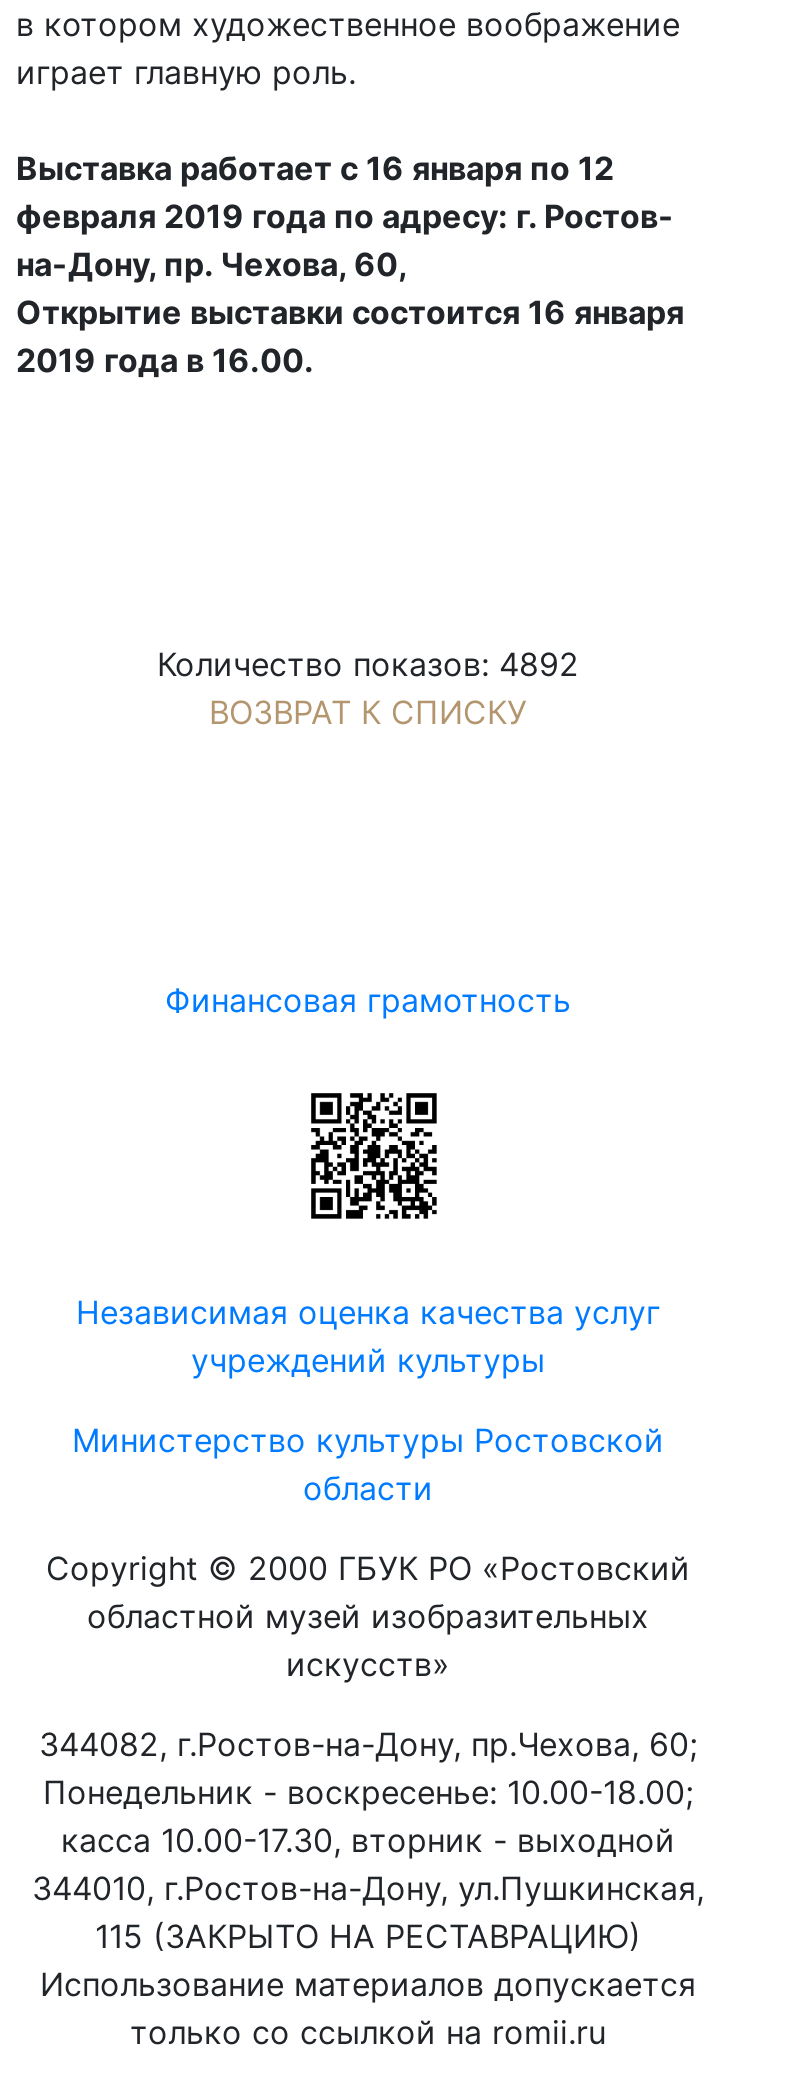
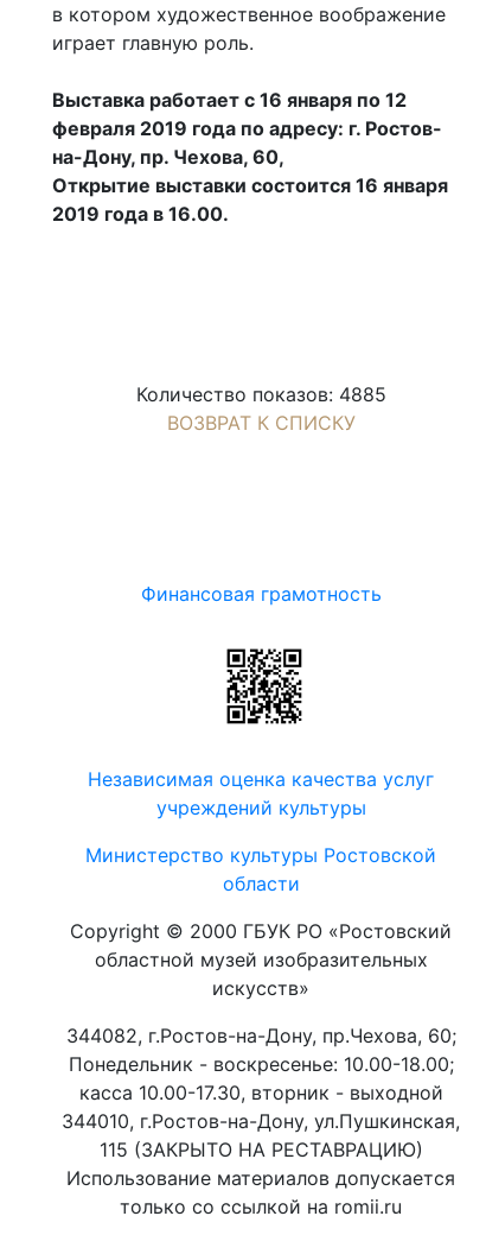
[157,645,579,685] Количество показов: 4892 -> [136,383,386,407] Количество показов: 4885

